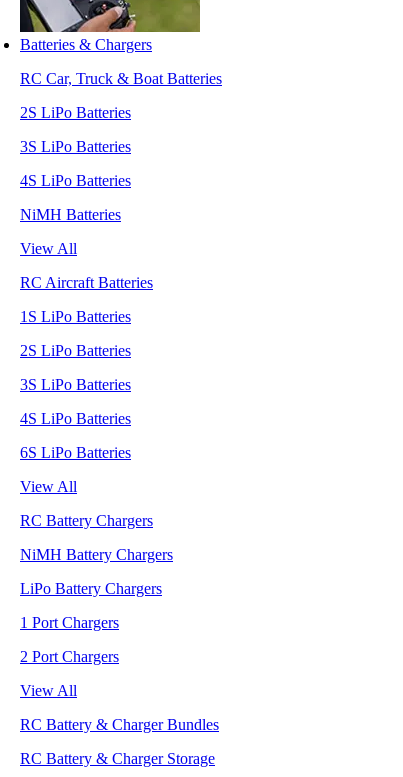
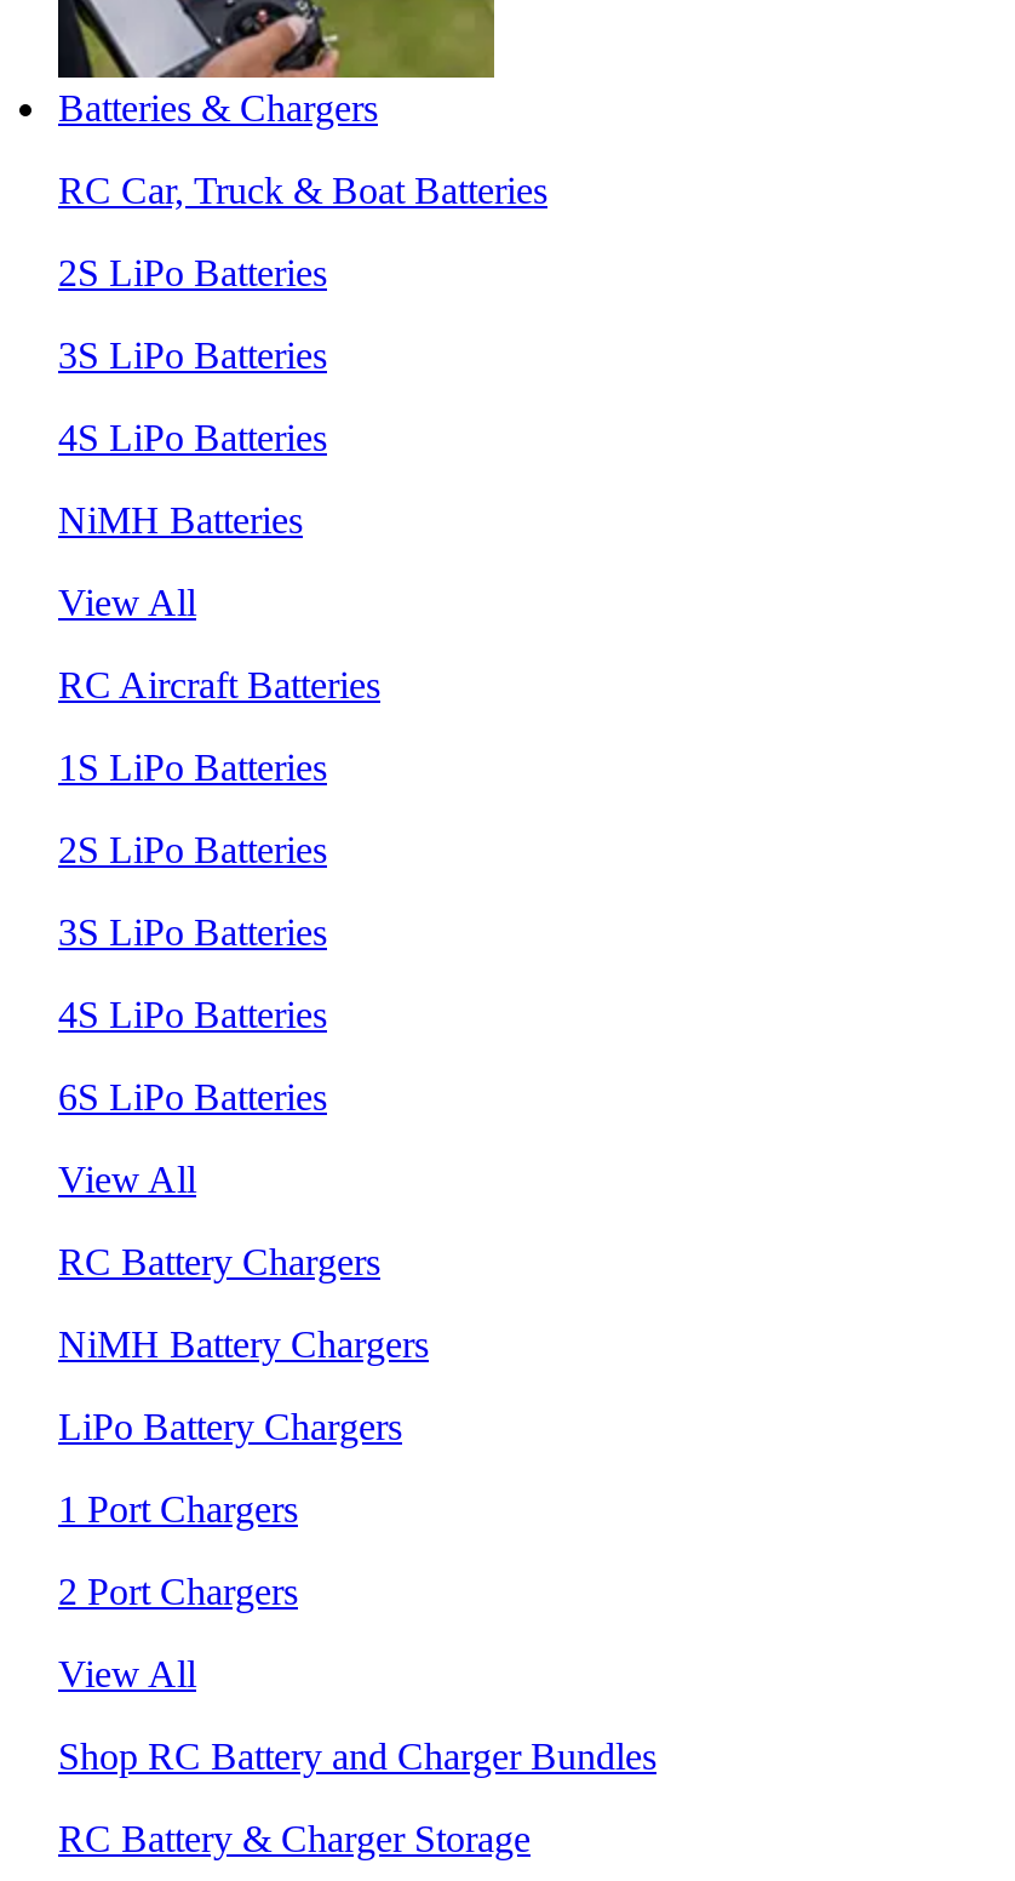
[20,716,219,733] RC Battery & Charger Bundles -> [58,1735,656,1776] Shop RC Battery and Charger Bundles

